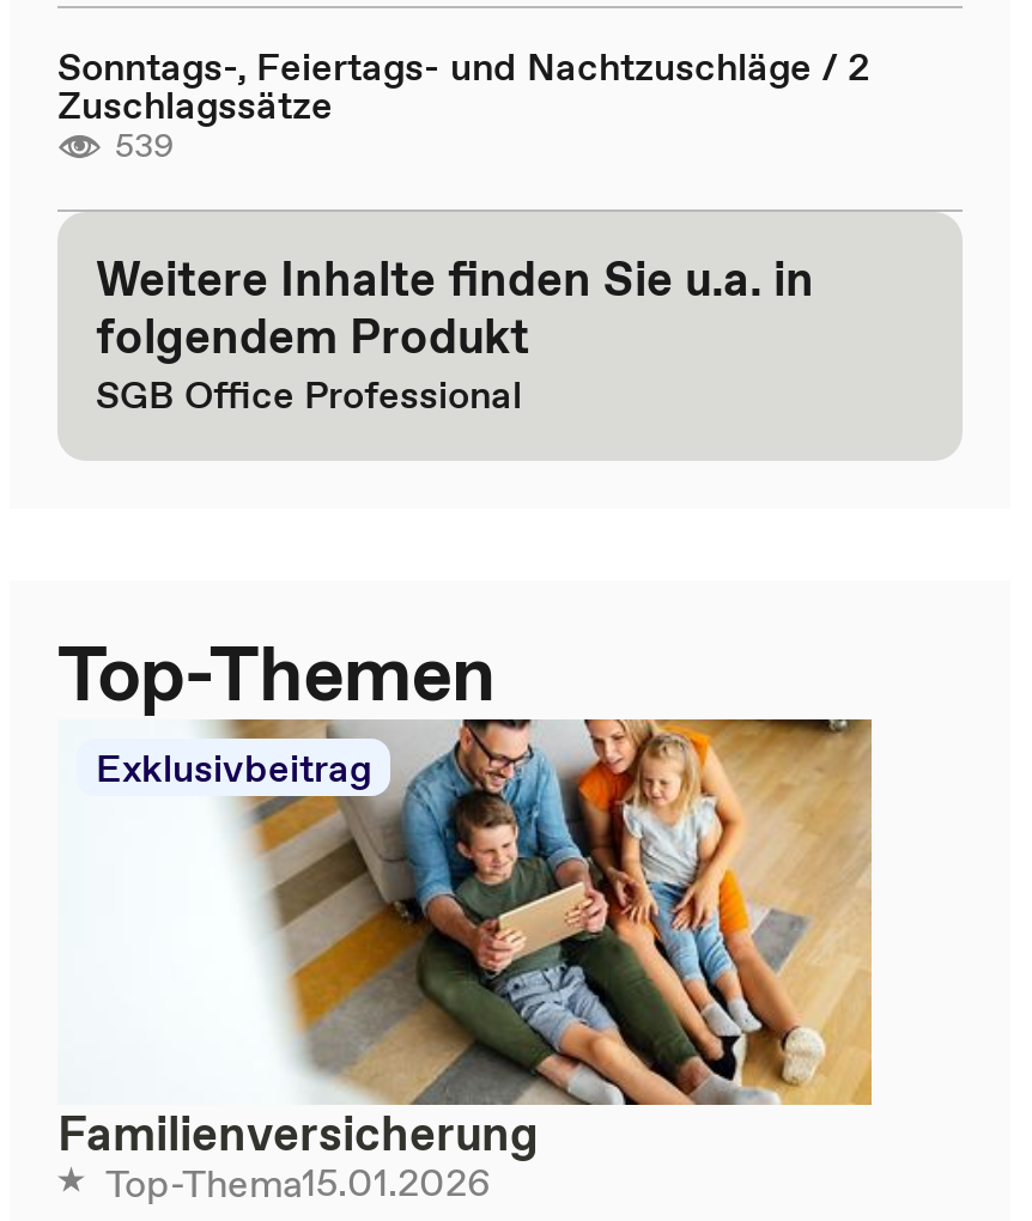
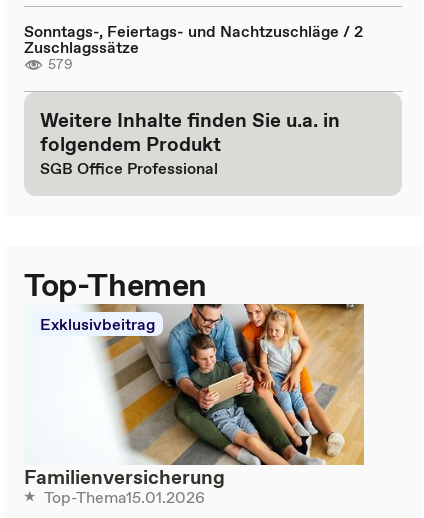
[115,120,175,168] 539 -> [48,53,73,73] 579

